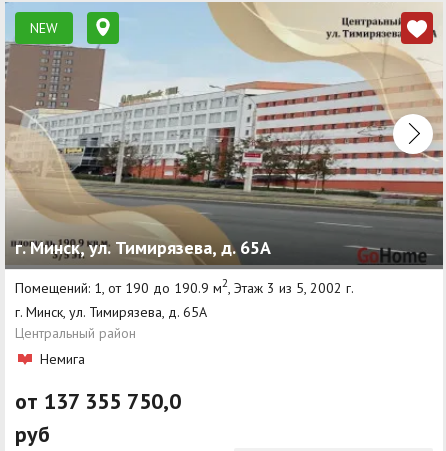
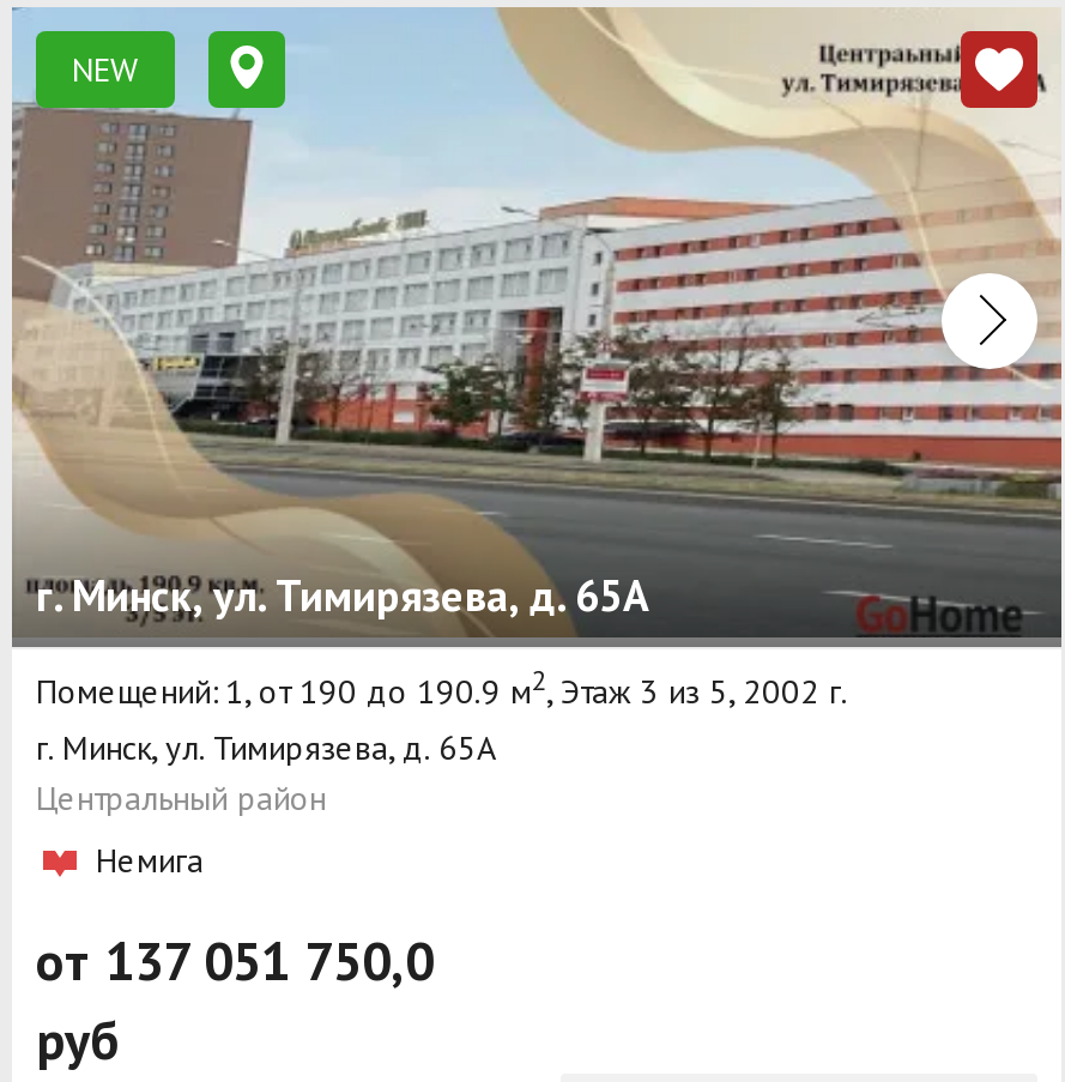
[15,387,181,415] от 137 355 750,0 -> [36,928,434,995] от 137 051 750,0

